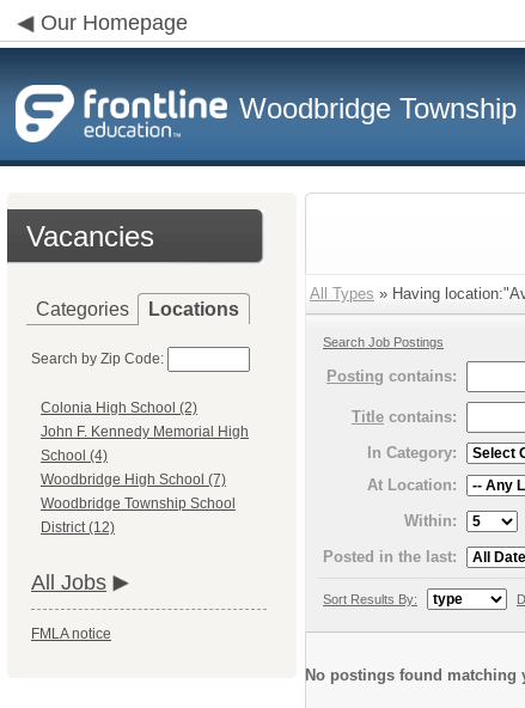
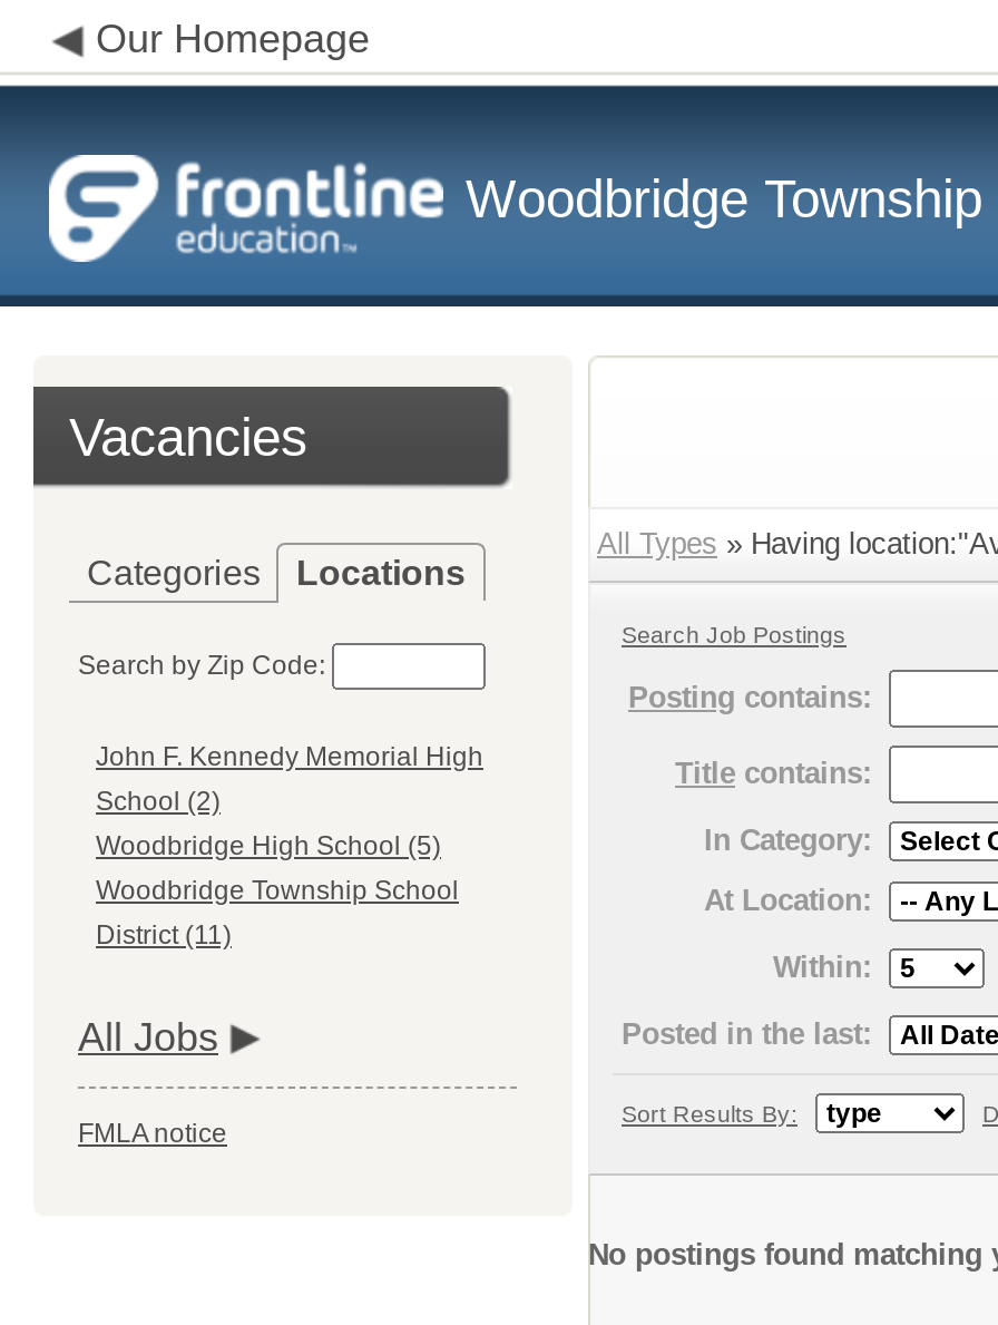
[41,400,197,417] Colonia High School (2) -> none
moved [41,424,249,440] -> [96,742,483,773]: John F. Kennedy Memorial High
[41,448,108,464] School (4) -> [96,786,221,818] School (2)
[41,472,226,488] Woodbridge High School (7) -> [96,831,441,862] Woodbridge High School (5)
moved [41,495,236,512] -> [96,875,459,907]: Woodbridge Township School
[41,519,115,536] District (12) -> [96,920,232,951] District (11)
moved [31,571,111,643] -> [78,1016,227,1150]: All Jobs | FMLA notice

